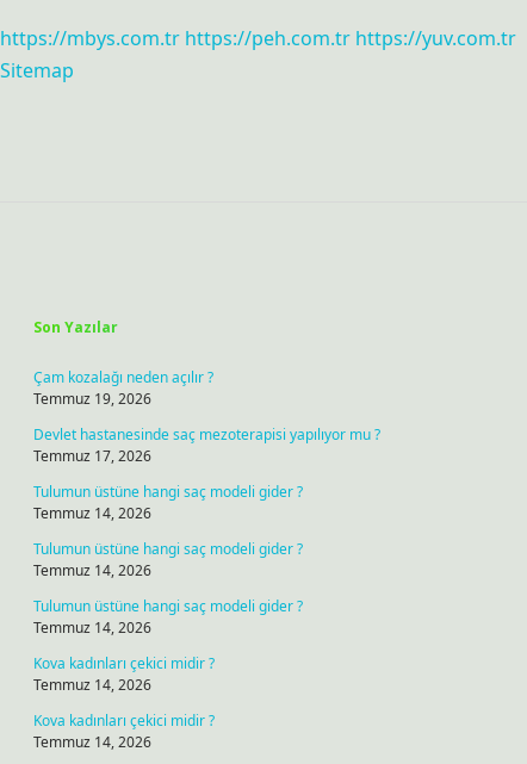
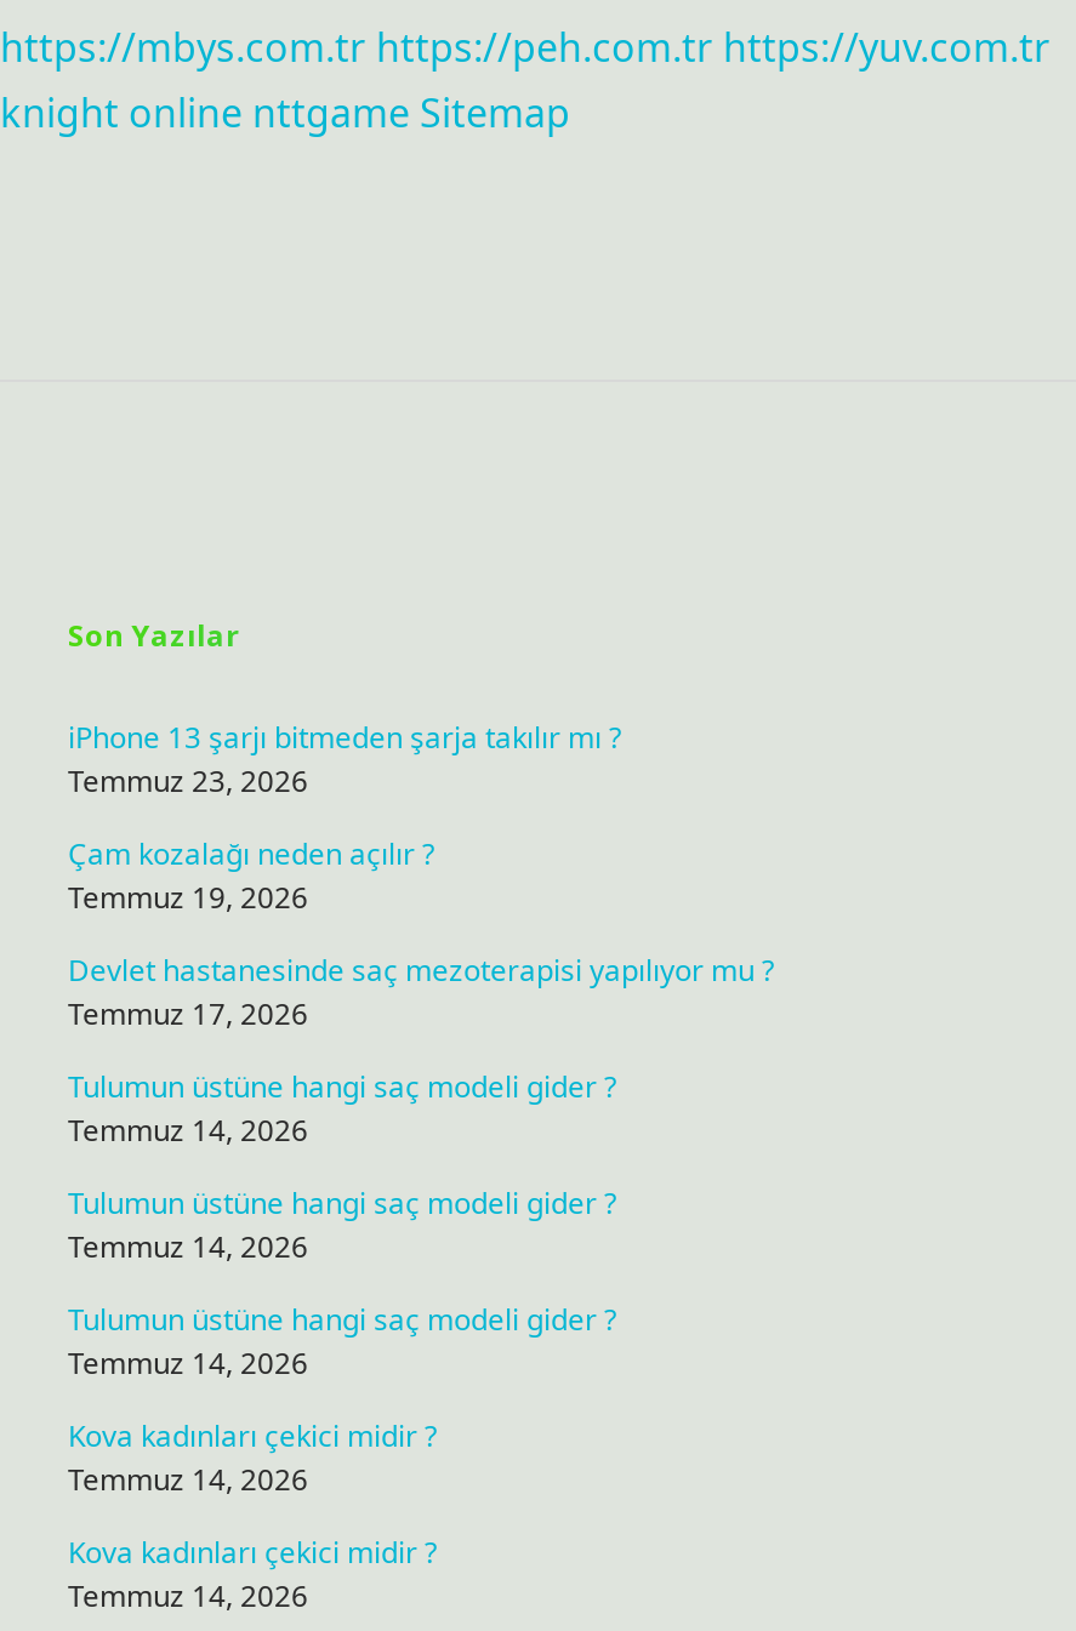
[0,57,74,83] Sitemap -> [0,86,570,139] knight online nttgame Sitemap
none -> [68,717,621,802] iPhone 13 şarjı bitmeden şarja takılır mı ? | Temmuz 23, 2026

